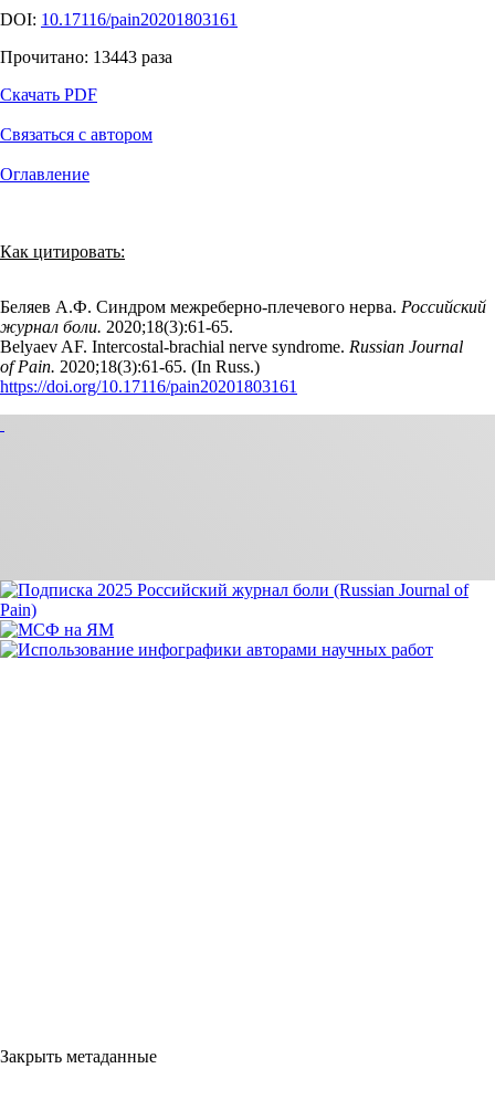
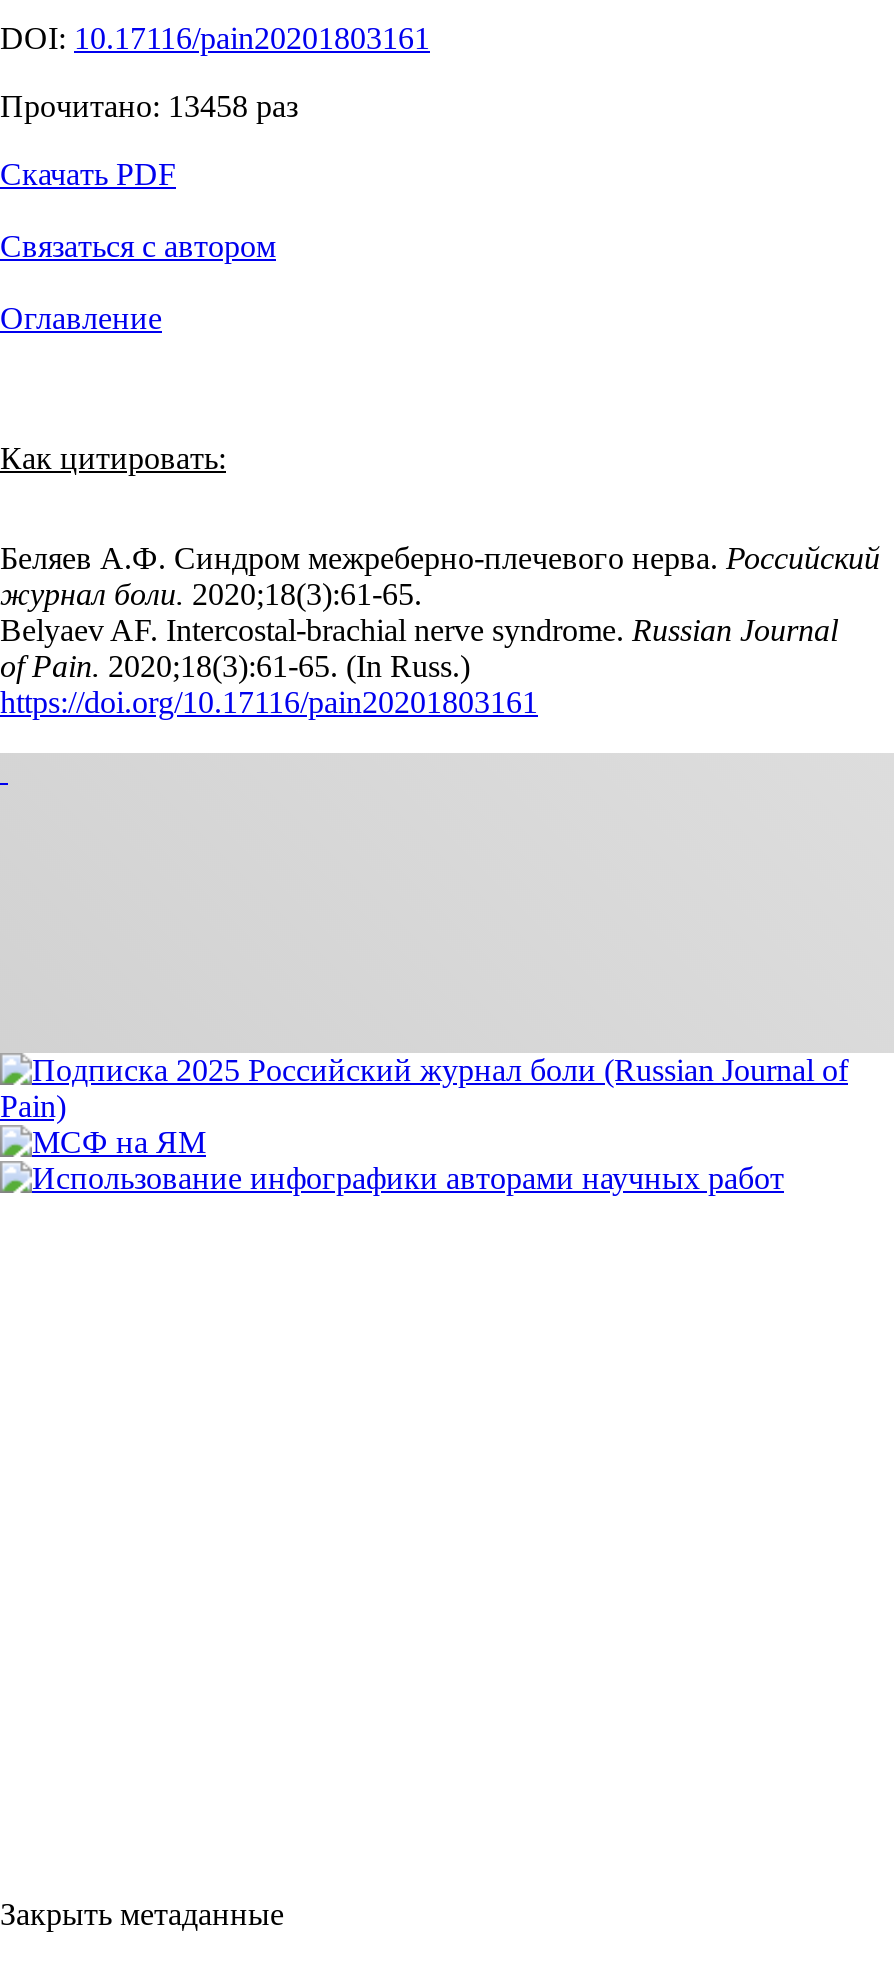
[0,48,172,66] Прочитано: 13443 раза -> [0,89,298,123] Прочитано: 13458 раз

